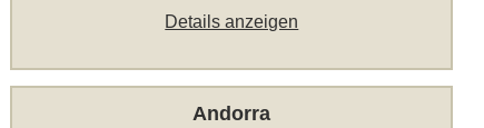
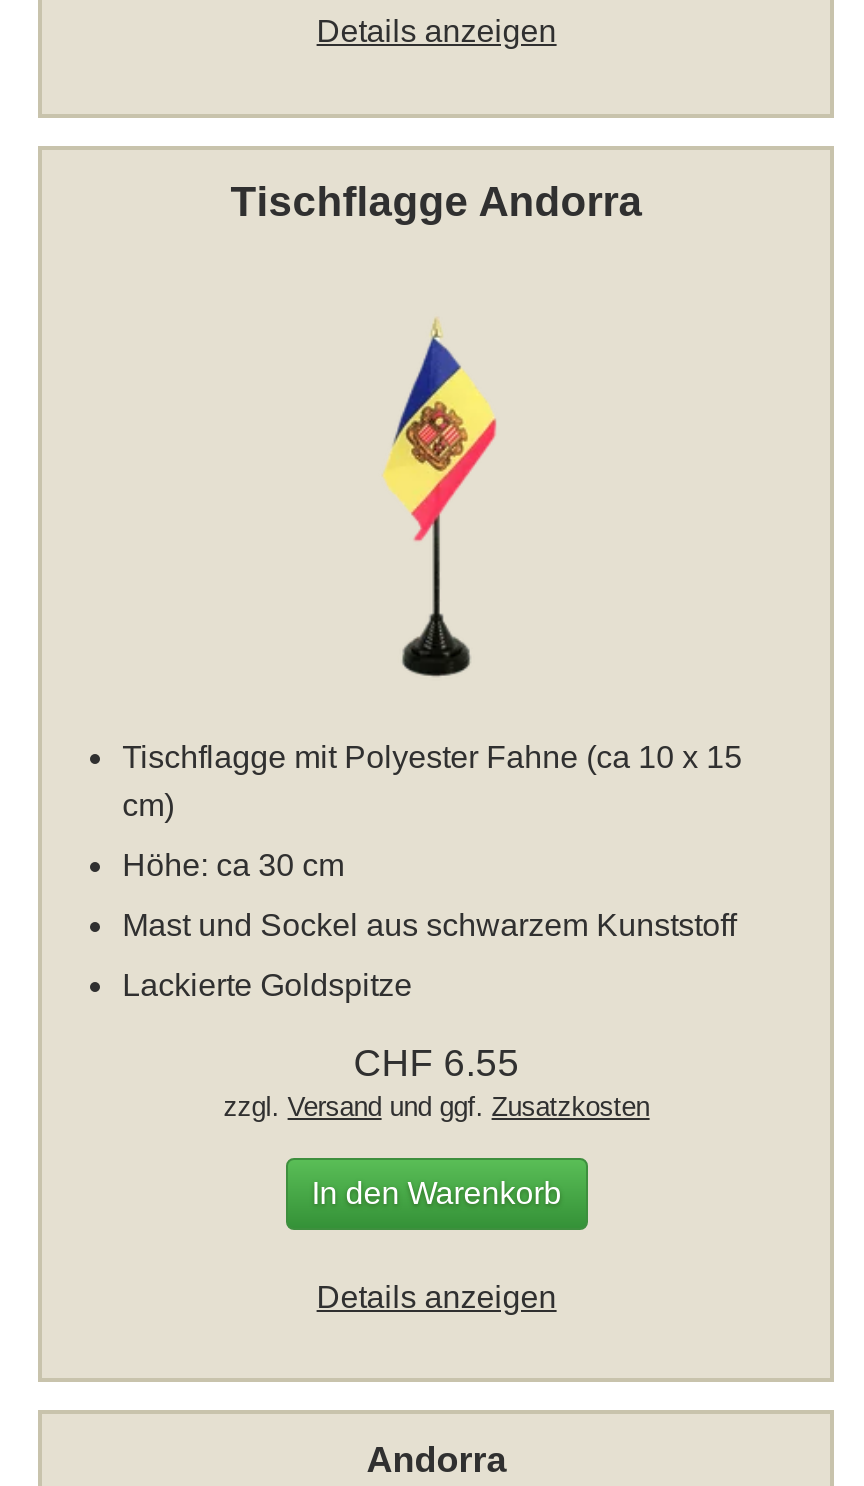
none -> [122,318,742,1313] [image] | Tischflagge mit Polyester Fahne (ca 10 x 15 | cm) | Höhe: ca 30 cm | Mast und Sockel aus schwarzem Kunststoff | Lackierte Goldspitze | CHF 6.55 | zzgl. Versand und ggf. Zusatzkosten | In den Warenkorb | Details anzeigen
none -> [231,177,643,223] Tischflagge Andorra

